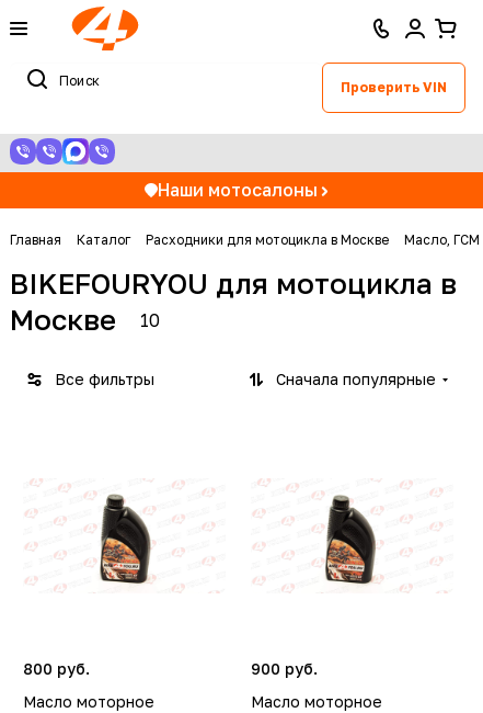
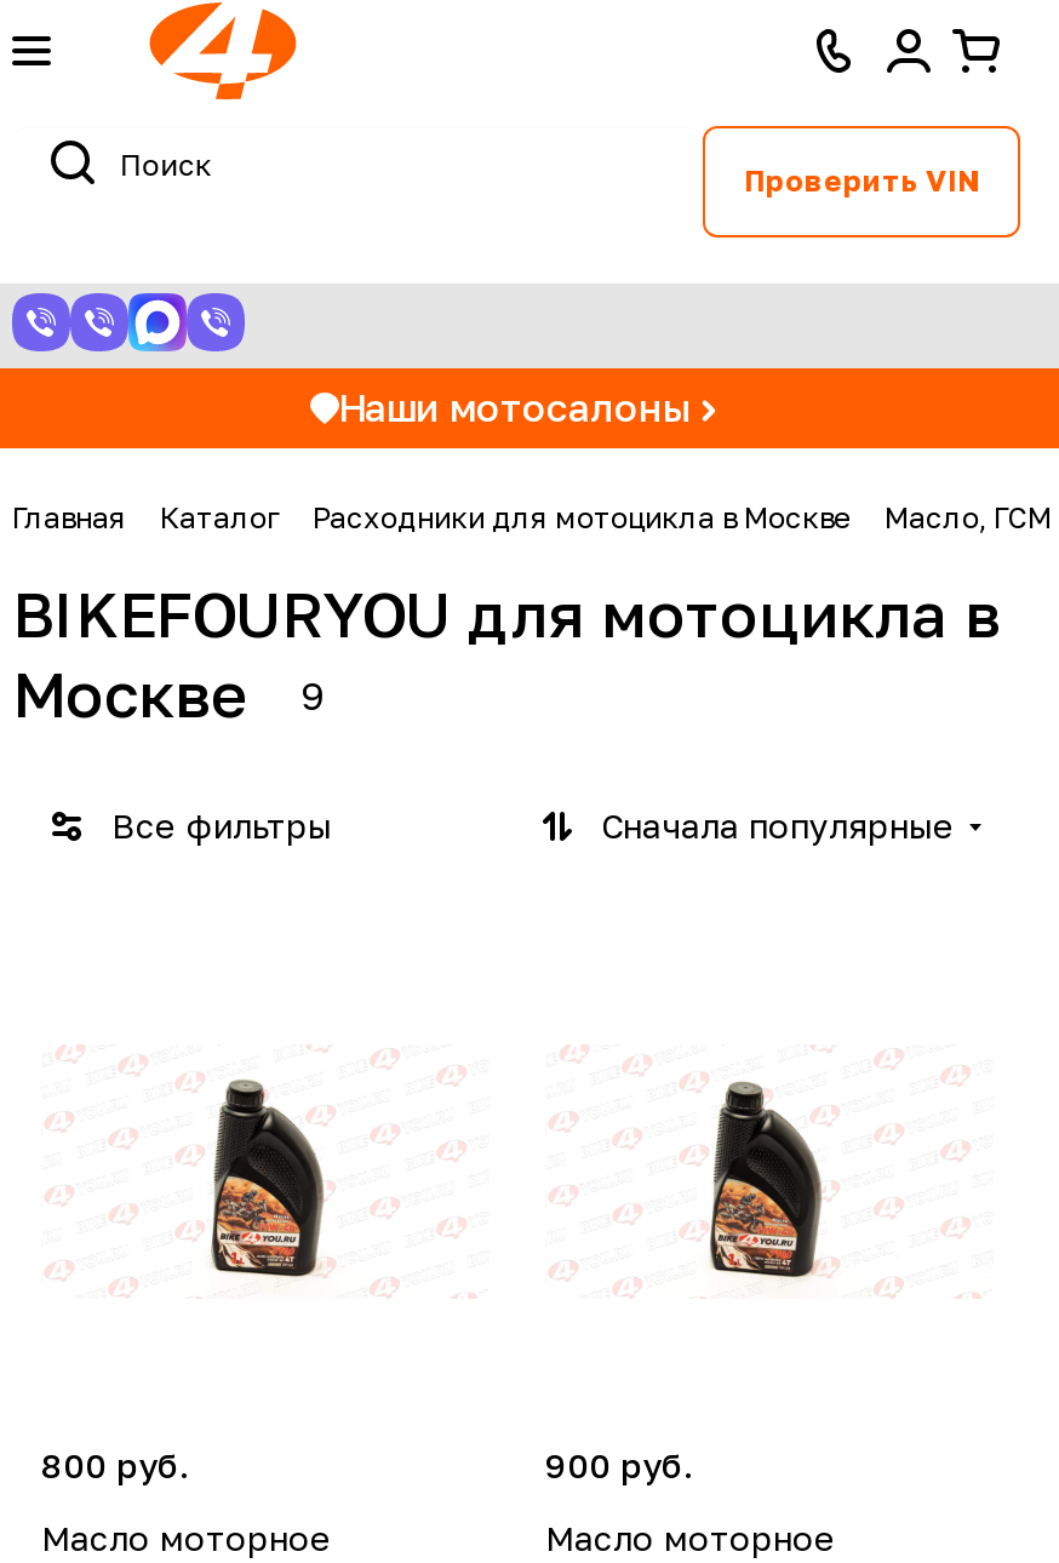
[10,303,160,337] Москве 10 -> [12,657,322,732] Москве 9

